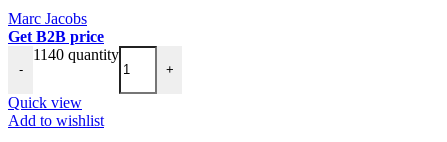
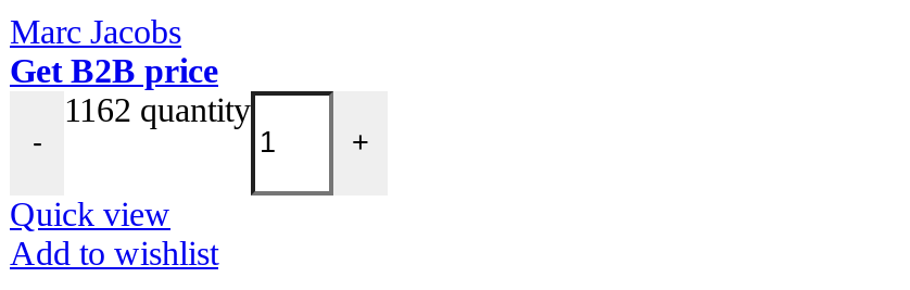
[33,46,119,63] 1140 quantity -> [64,91,251,128] 1162 quantity

